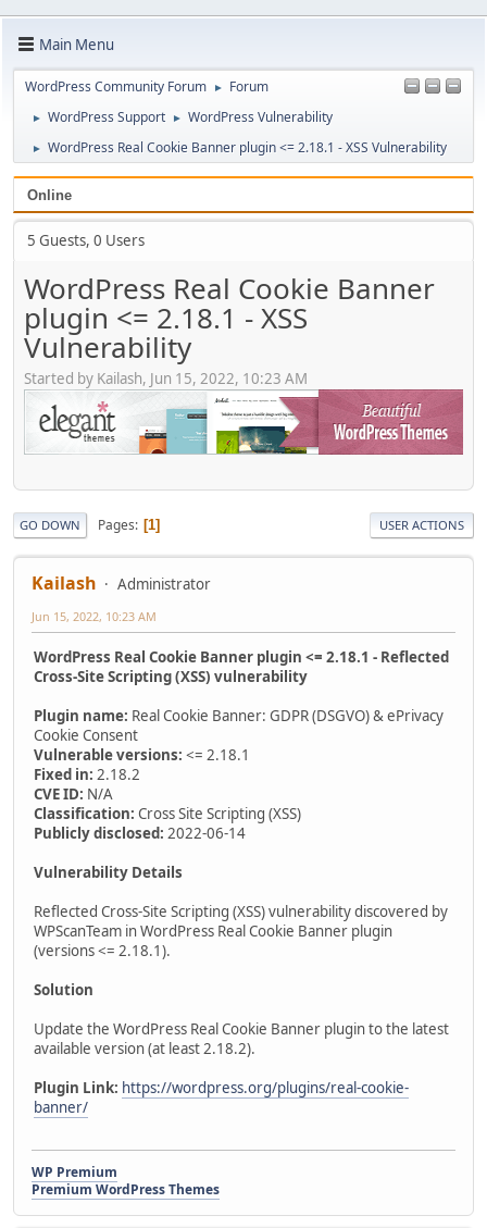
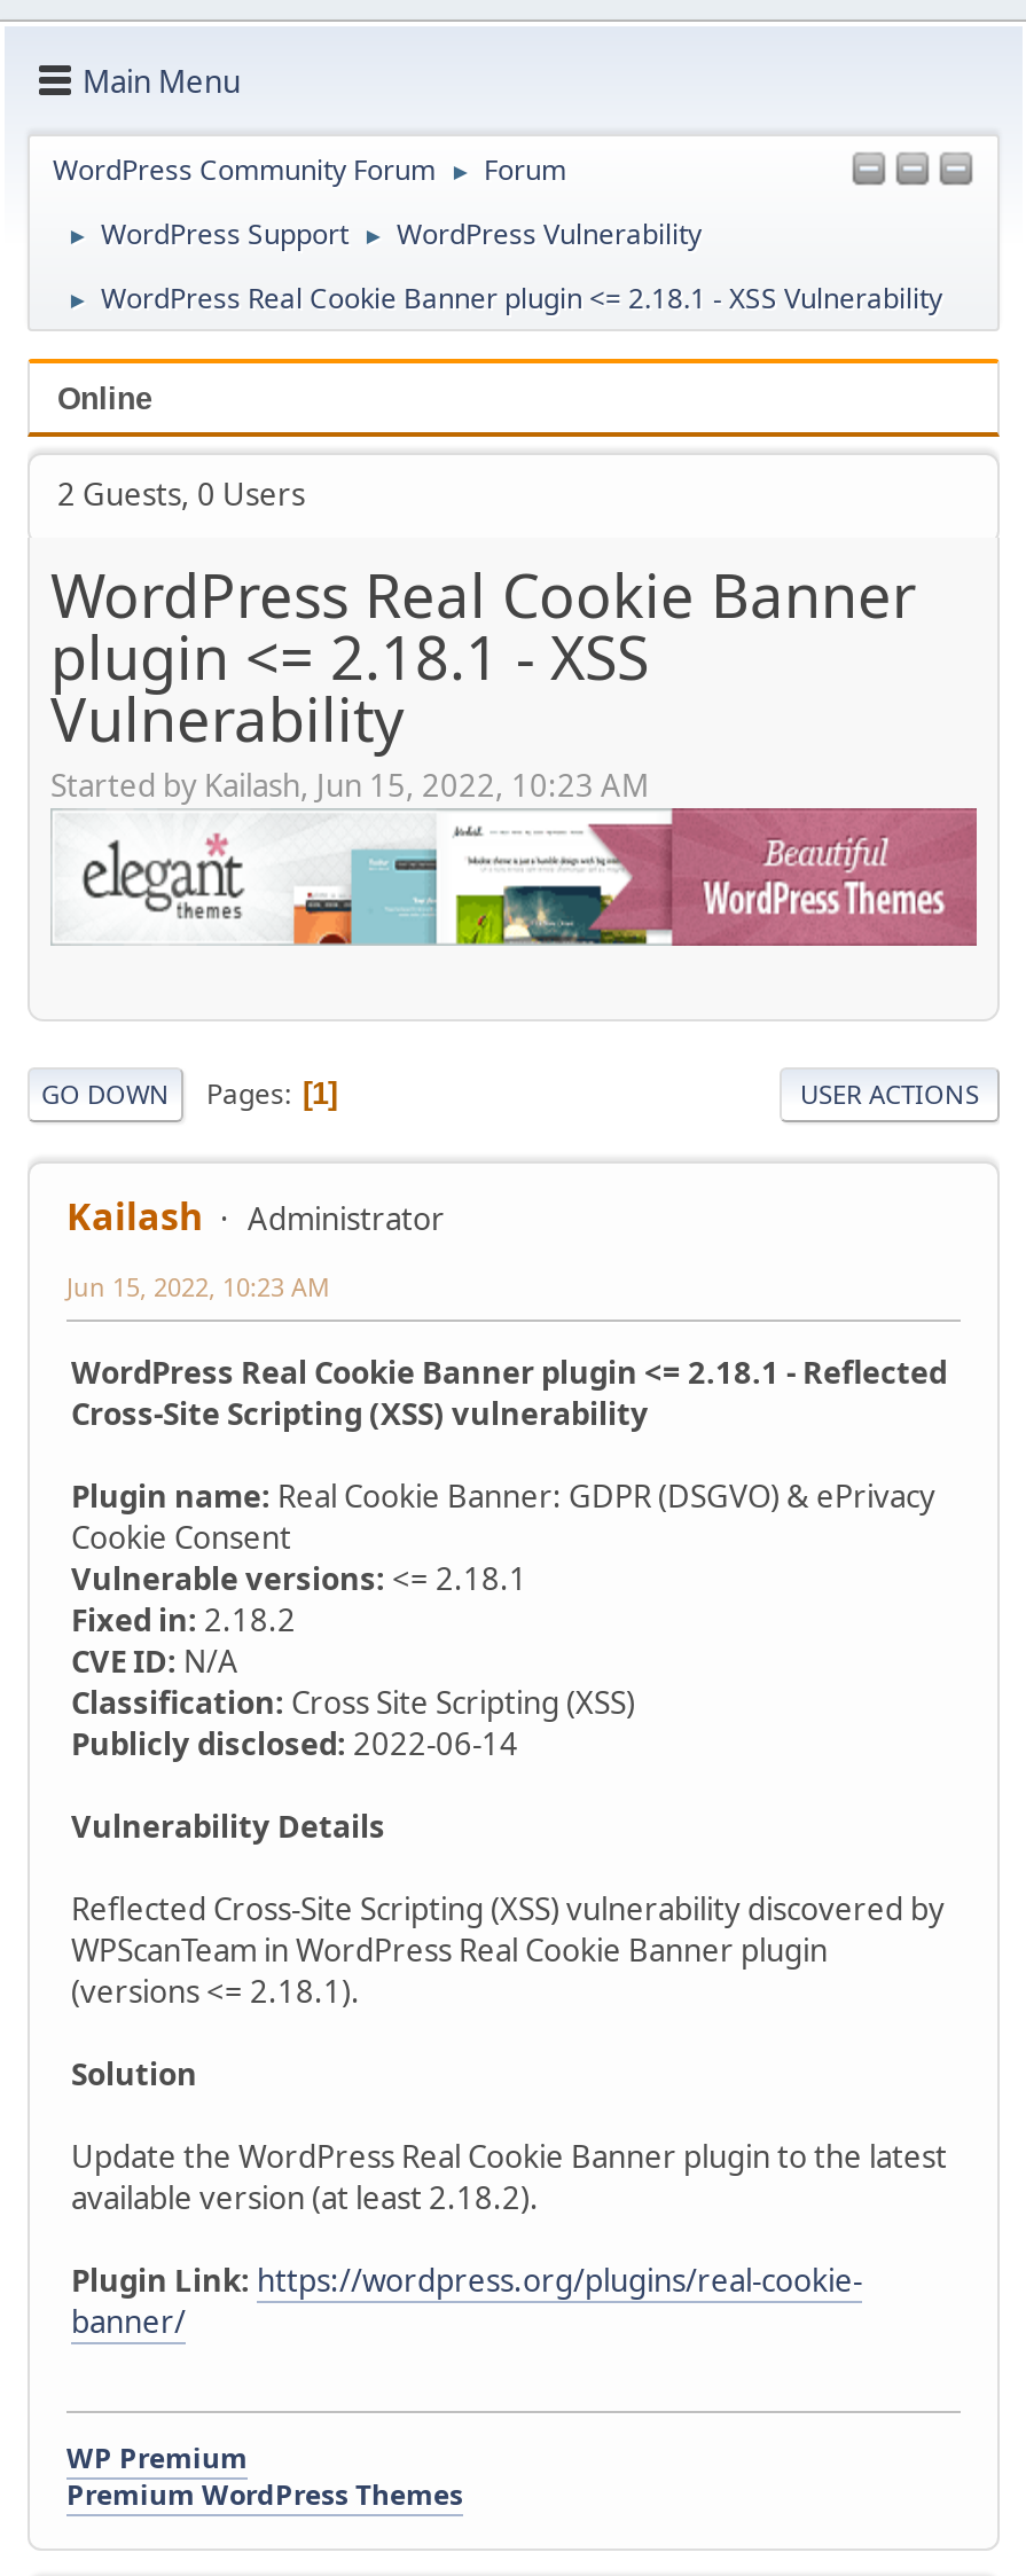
[27,230,145,250] 5 Guests, 0 Users -> [57,473,305,514] 2 Guests, 0 Users

